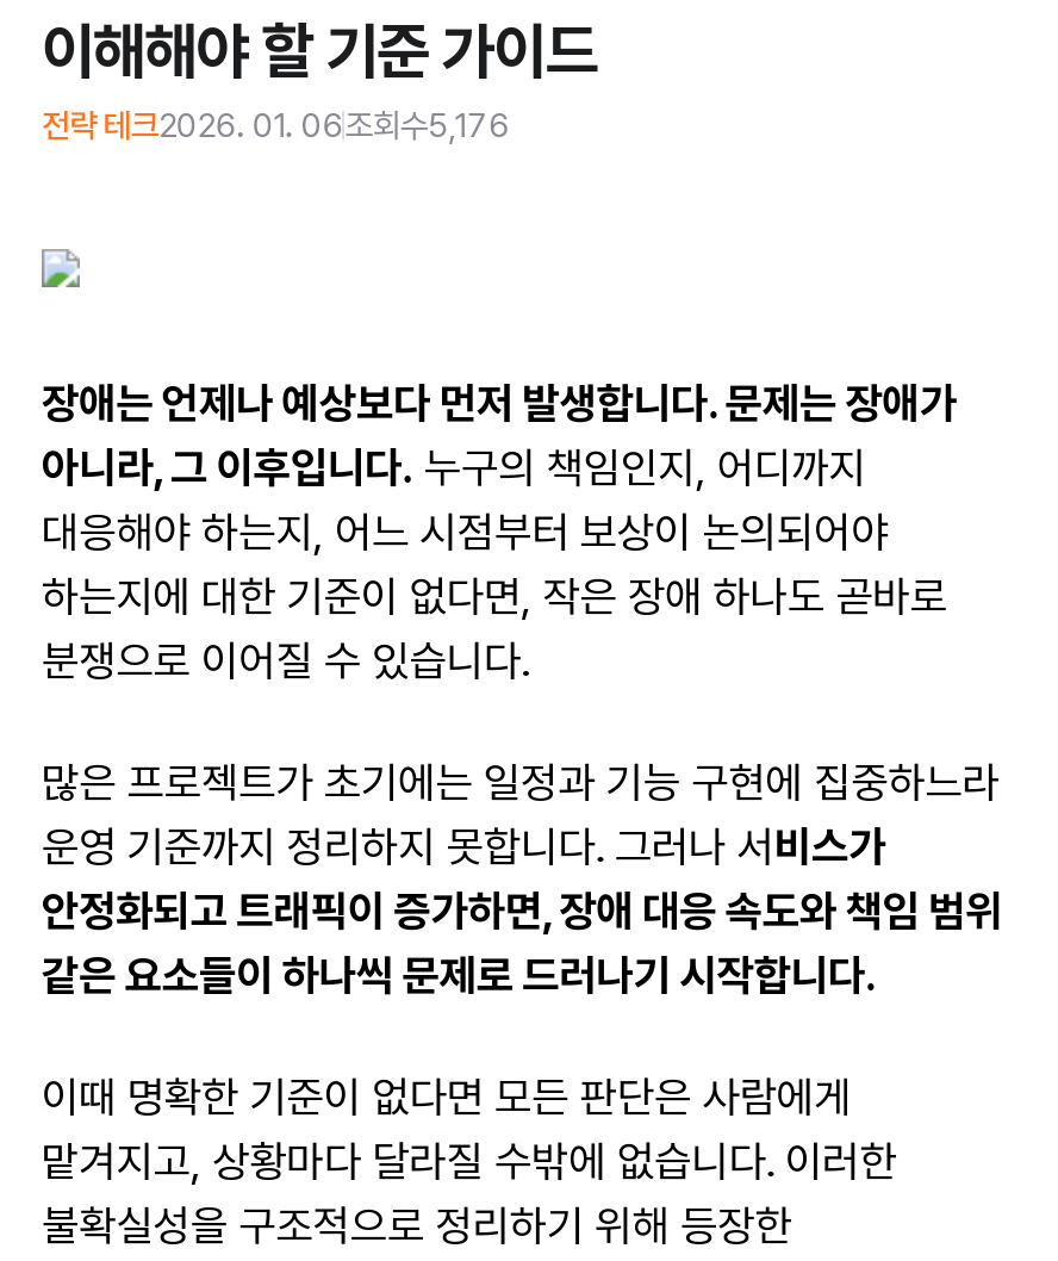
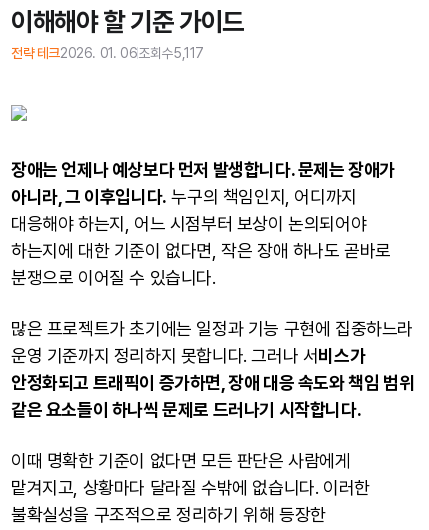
[42,106,509,144] 전략 테크2026. 01. 06조회수5,176 -> [11,45,204,61] 전략 테크2026. 01. 06조회수5,117

